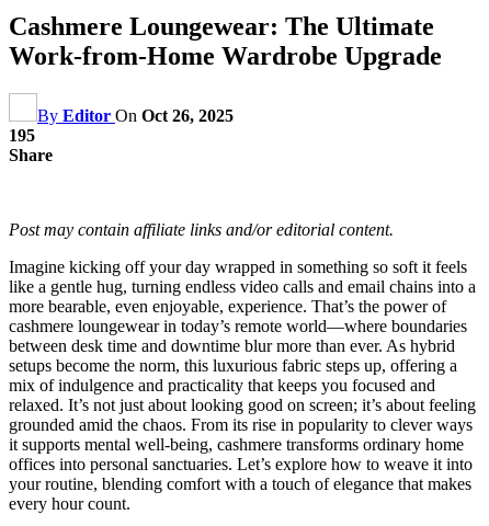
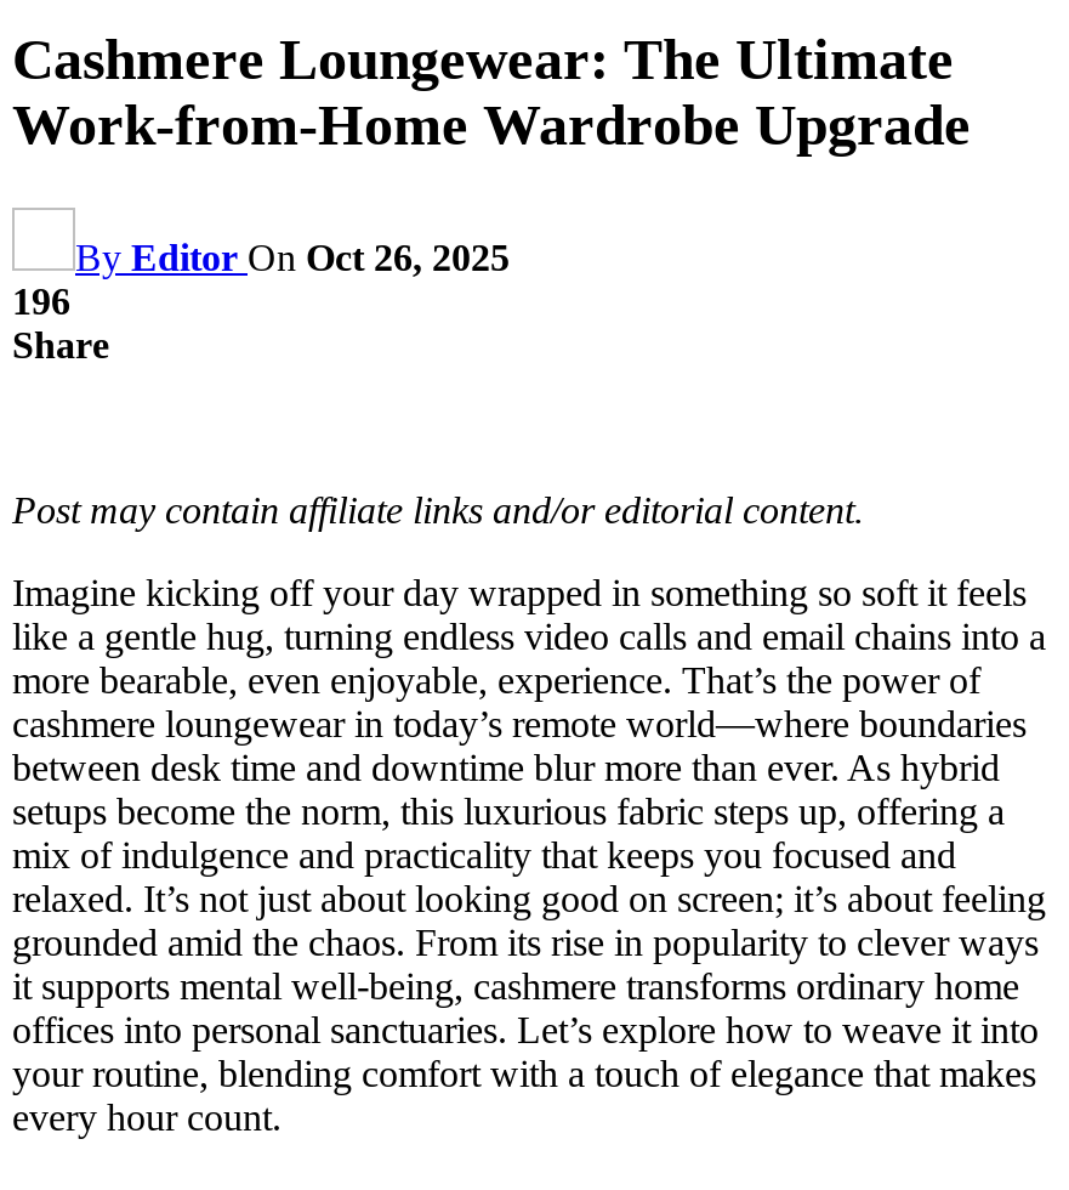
[9,126,35,144] 195 -> [12,280,70,321] 196

